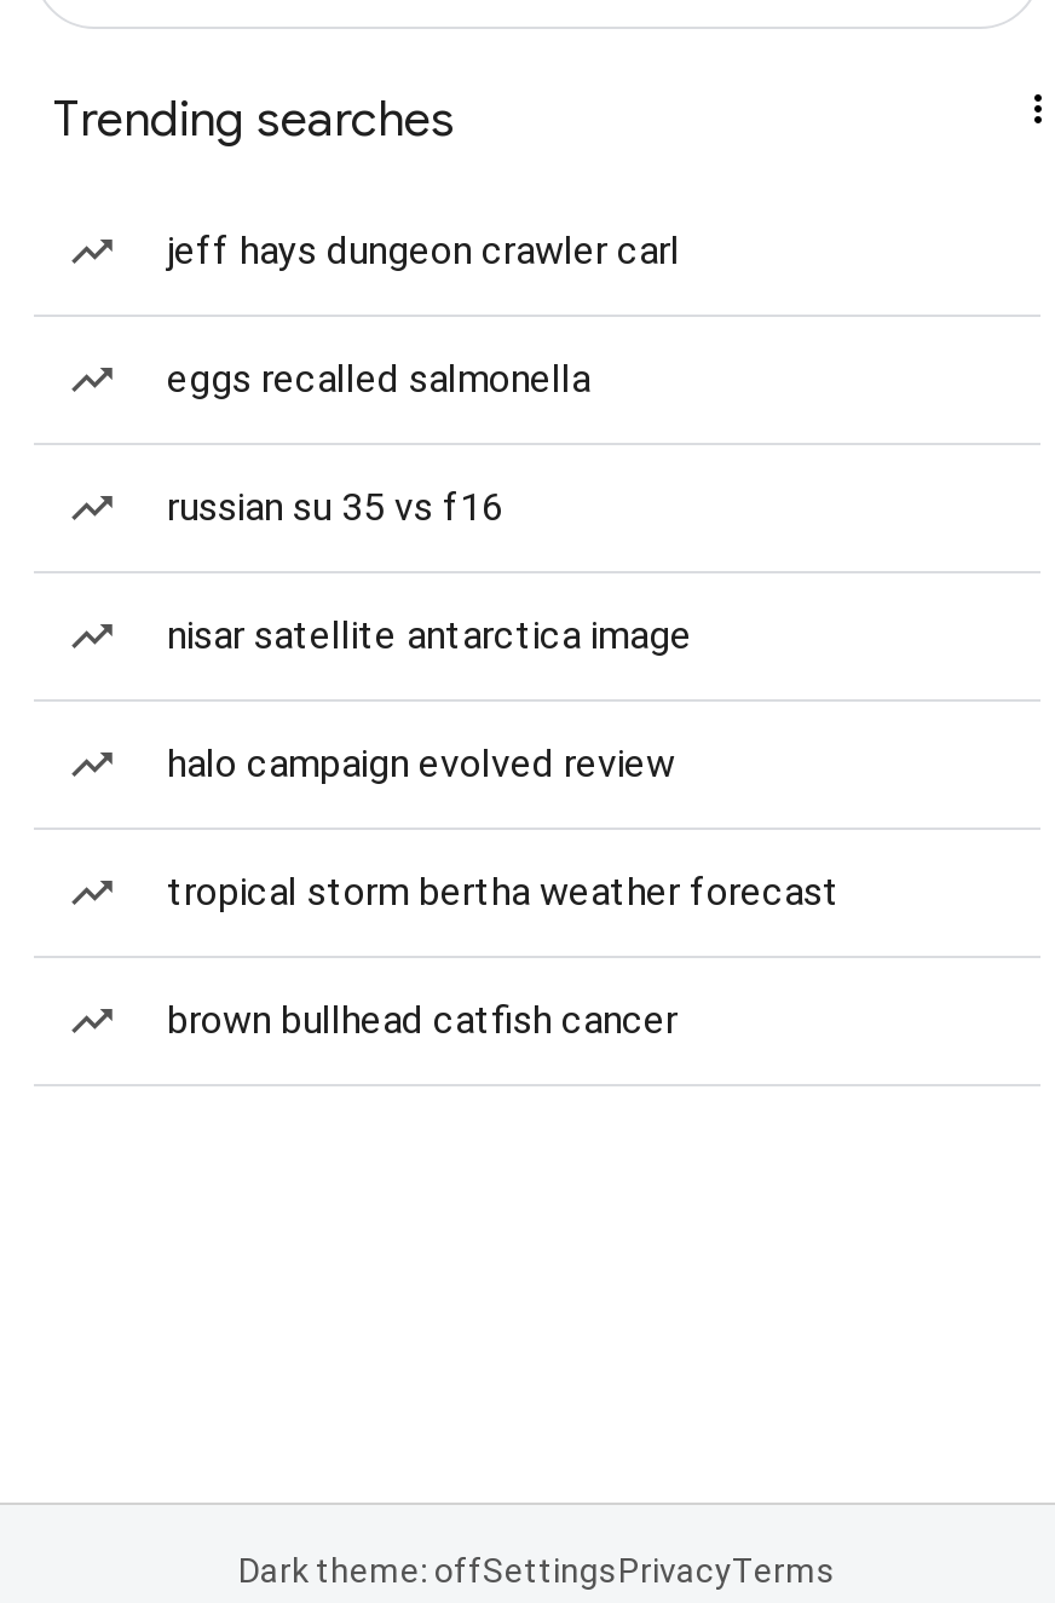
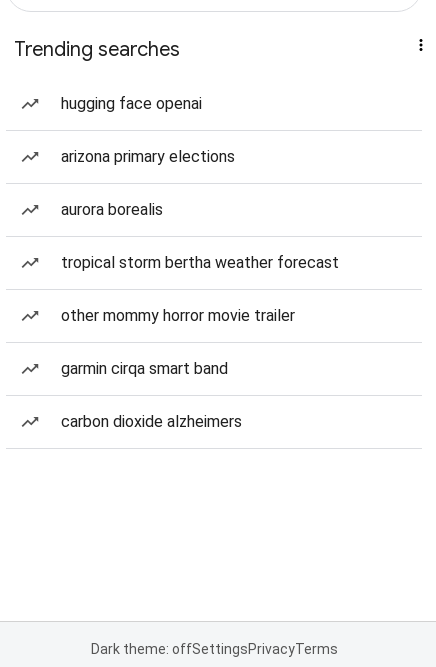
[167,227,692,786] jeff hays dungeon crawler carl | eggs recalled salmonella | russian su 35 vs f16 | nisar satellite antarctica image | halo campaign evolved review -> [61,94,235,219] hugging face openai | arizona primary elections | aurora borealis
moved [167,869,840,915] -> [61,253,339,272]: tropical storm bertha weather forecast
[167,997,678,1043] brown bullhead catfish cancer -> [61,306,295,431] other mommy horror movie trailer | garmin cirqa smart band | carbon dioxide alzheimers

